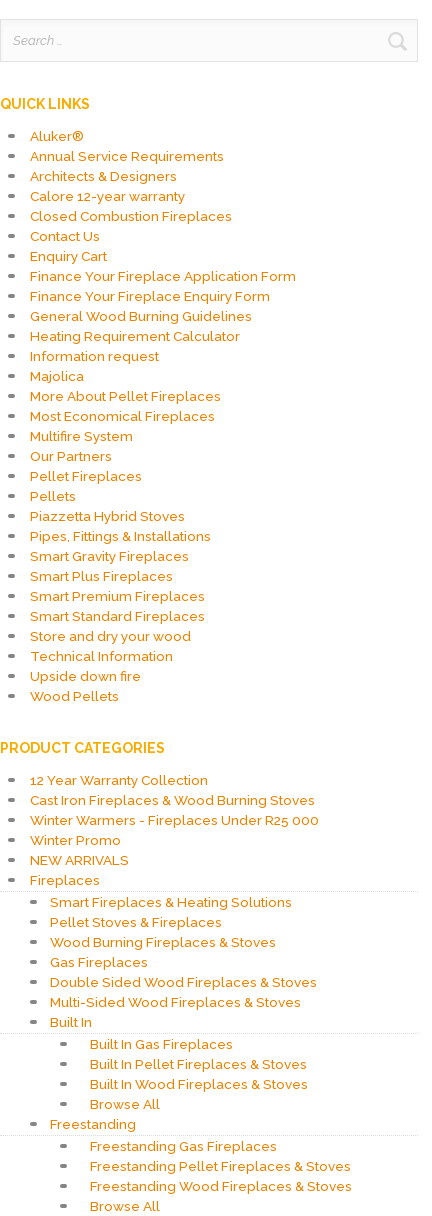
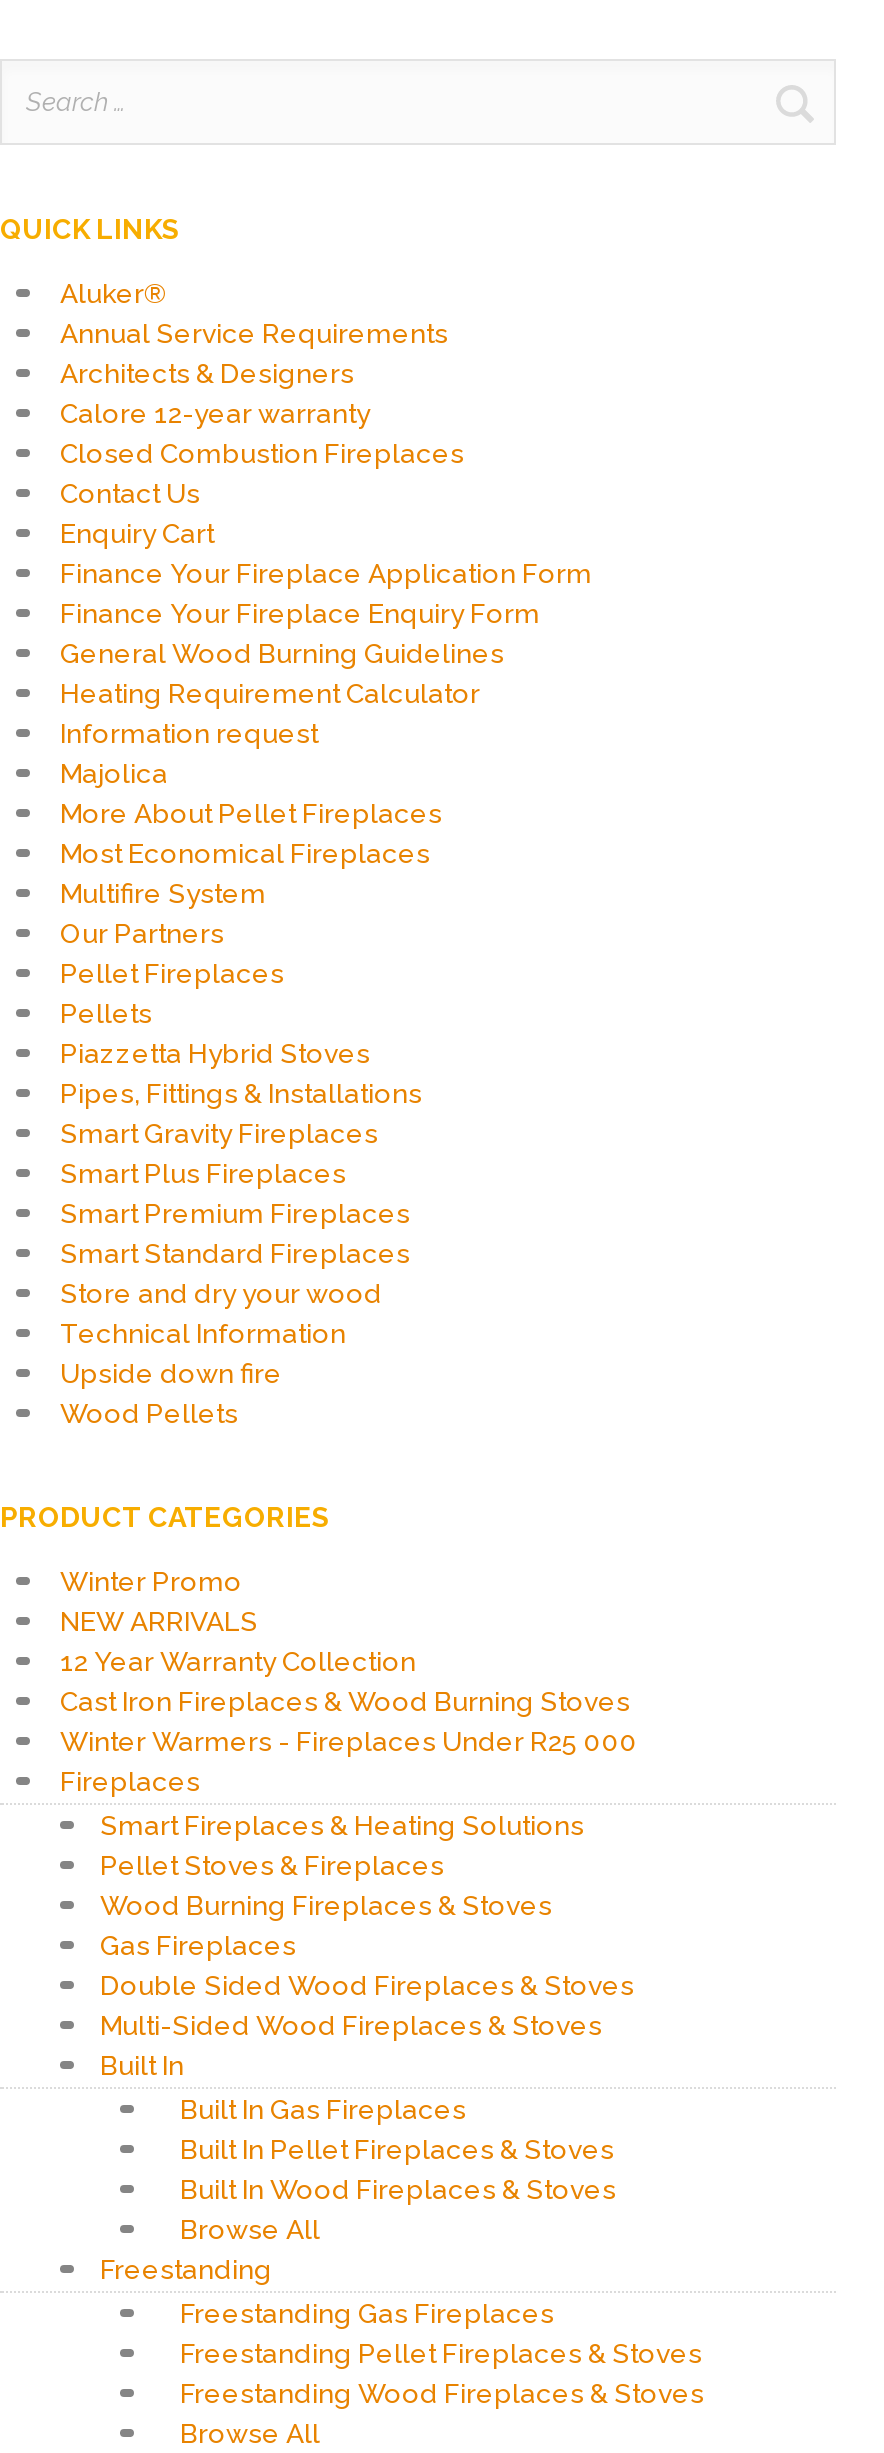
moved [30,772,319,828] -> [60,1645,638,1757]: 12 Year Warranty Collection | Cast Iron Fireplaces & Wood Burning Stoves | Winter Warmers - Fireplaces Under R25 000
moved [30,832,129,868] -> [60,1565,258,1637]: Winter Promo | NEW ARRIVALS

